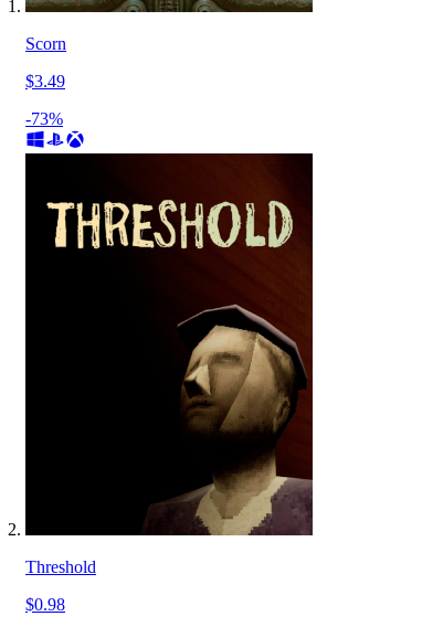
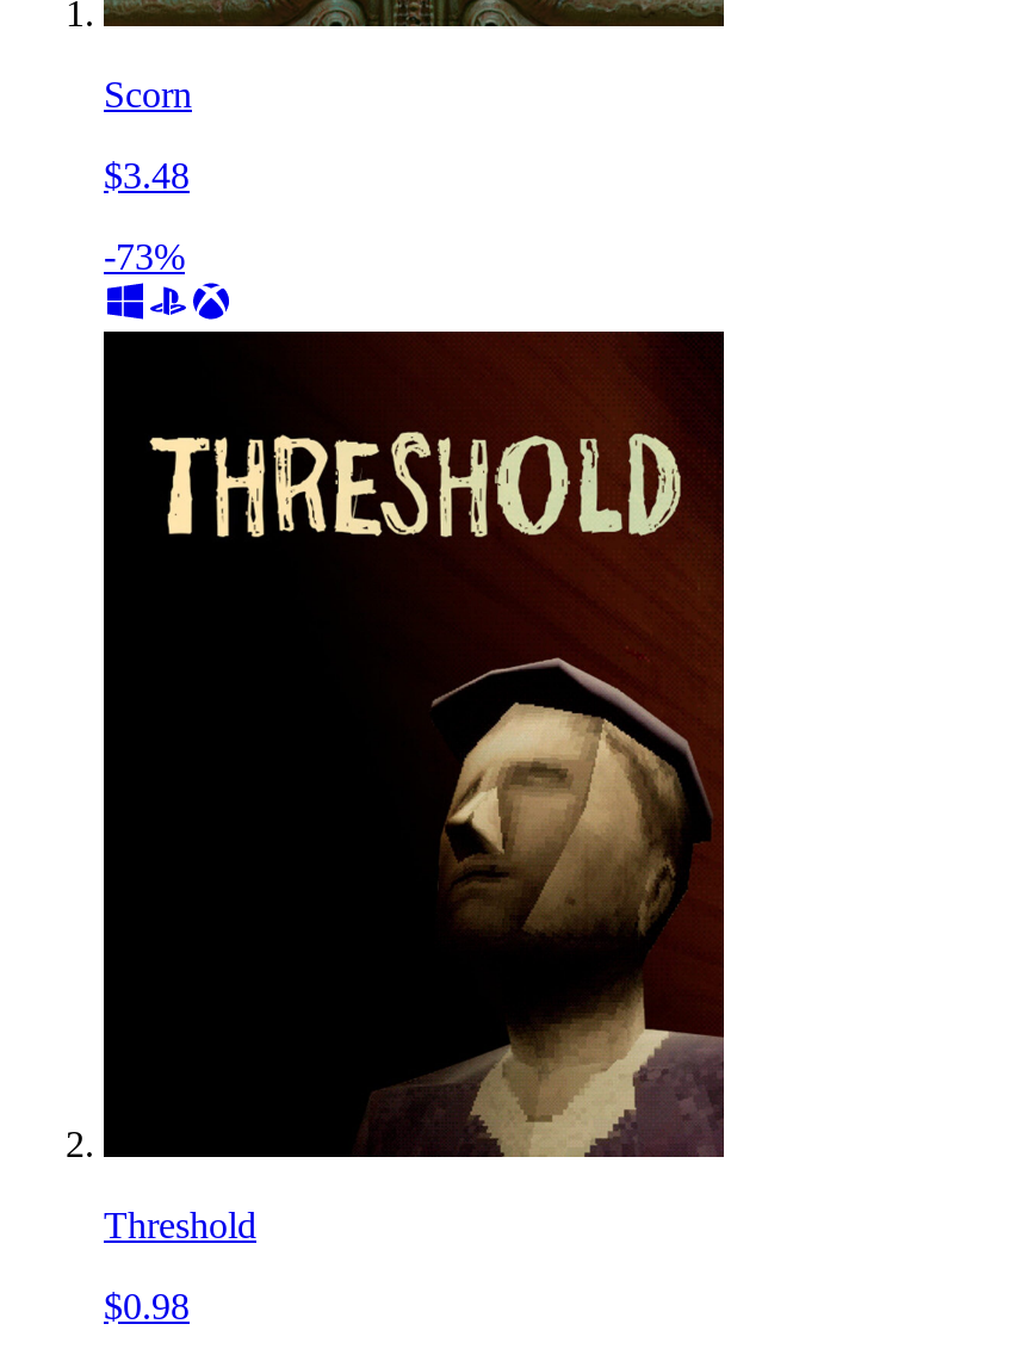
[25,72,65,90] $3.49 -> [104,155,190,195] $3.48

